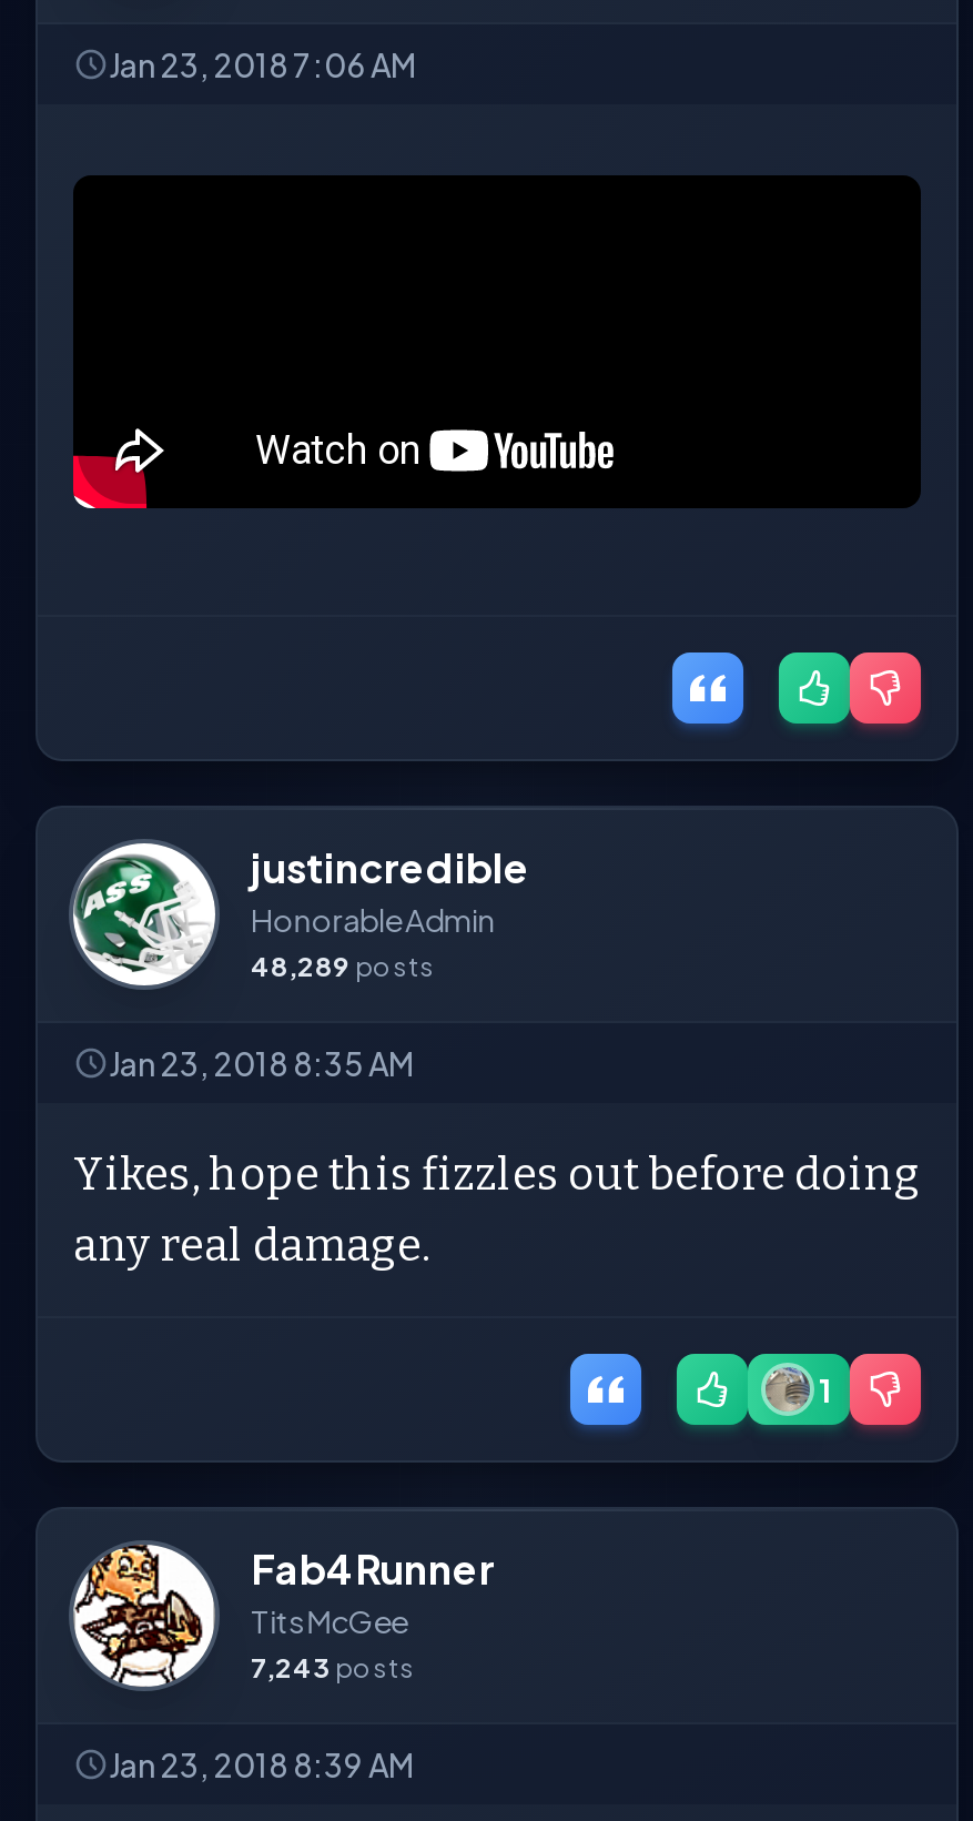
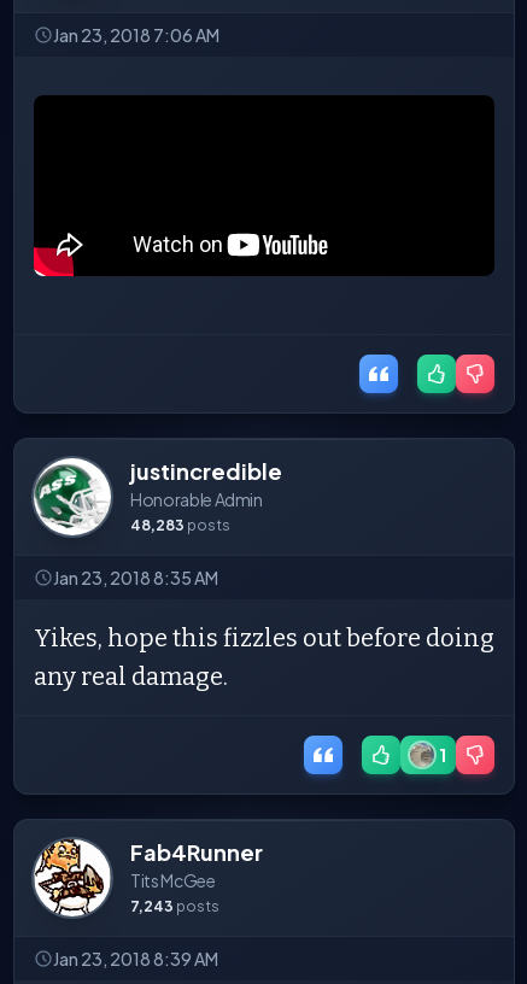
[251,950,435,983] 48,289 posts -> [130,516,230,534] 48,283 posts

